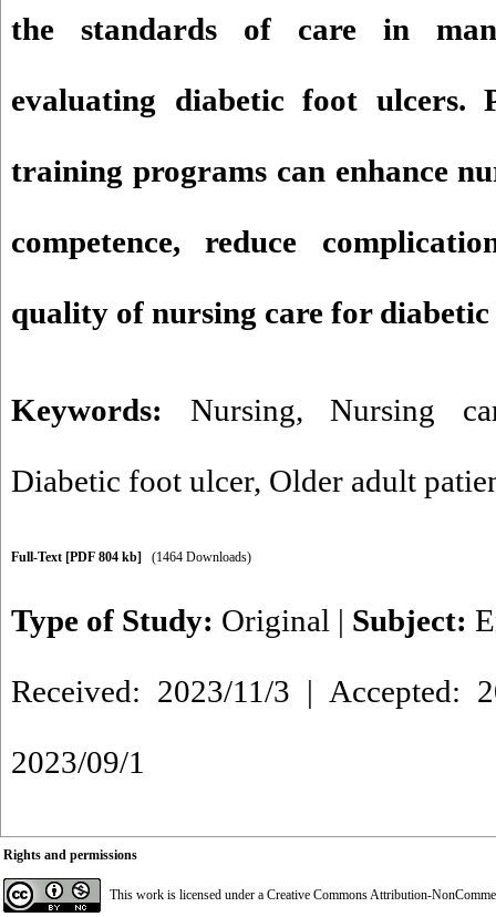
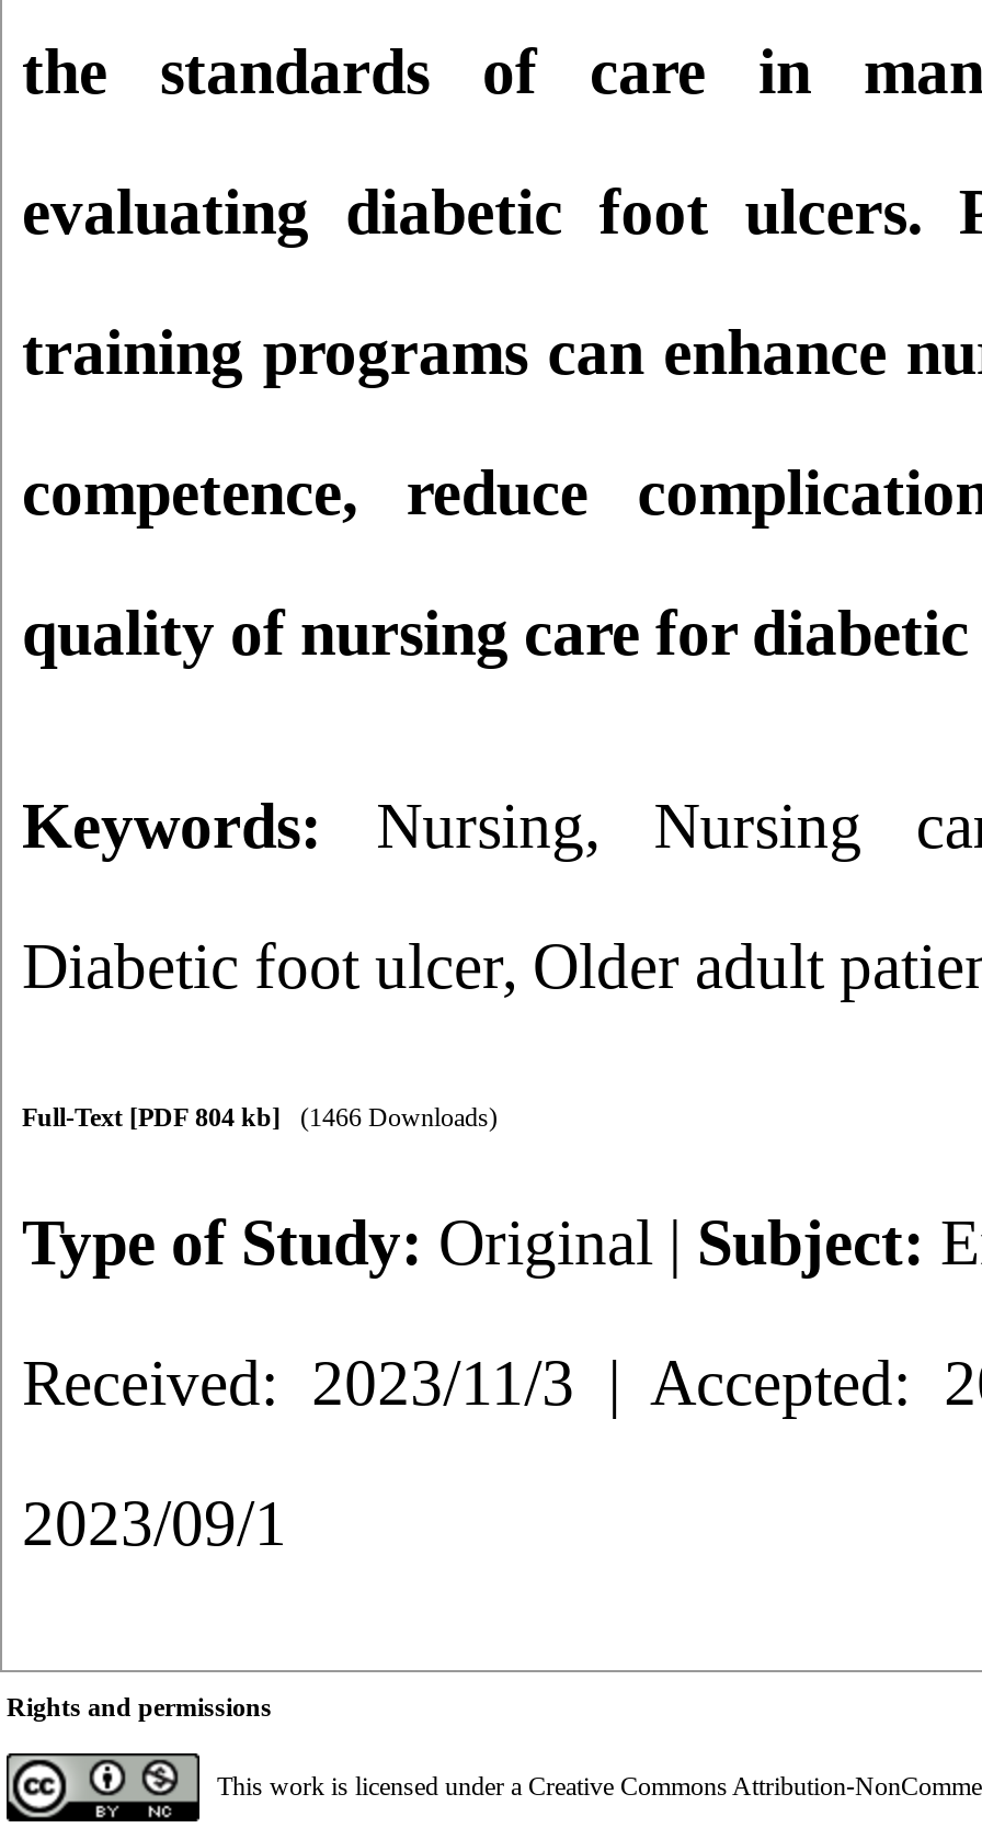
[11,549,251,565] Full-Text [PDF 804 kb] (1464 Downloads) -> [22,1102,498,1133] Full-Text [PDF 804 kb] (1466 Downloads)

